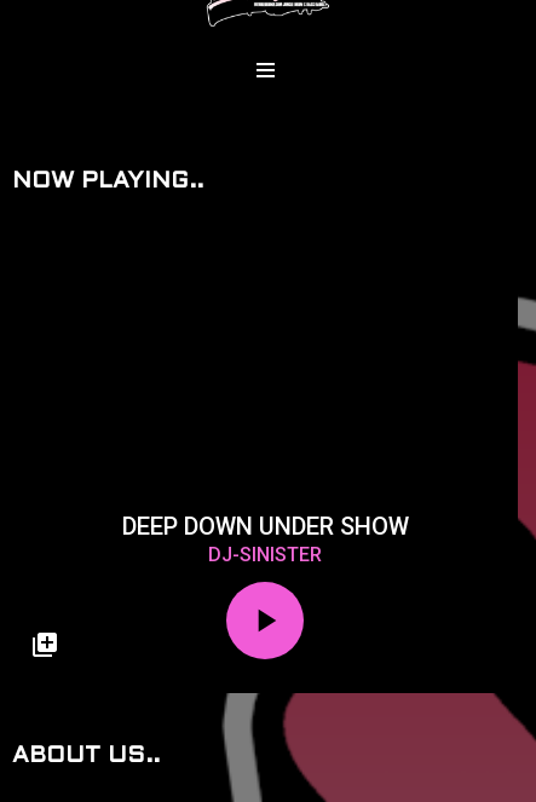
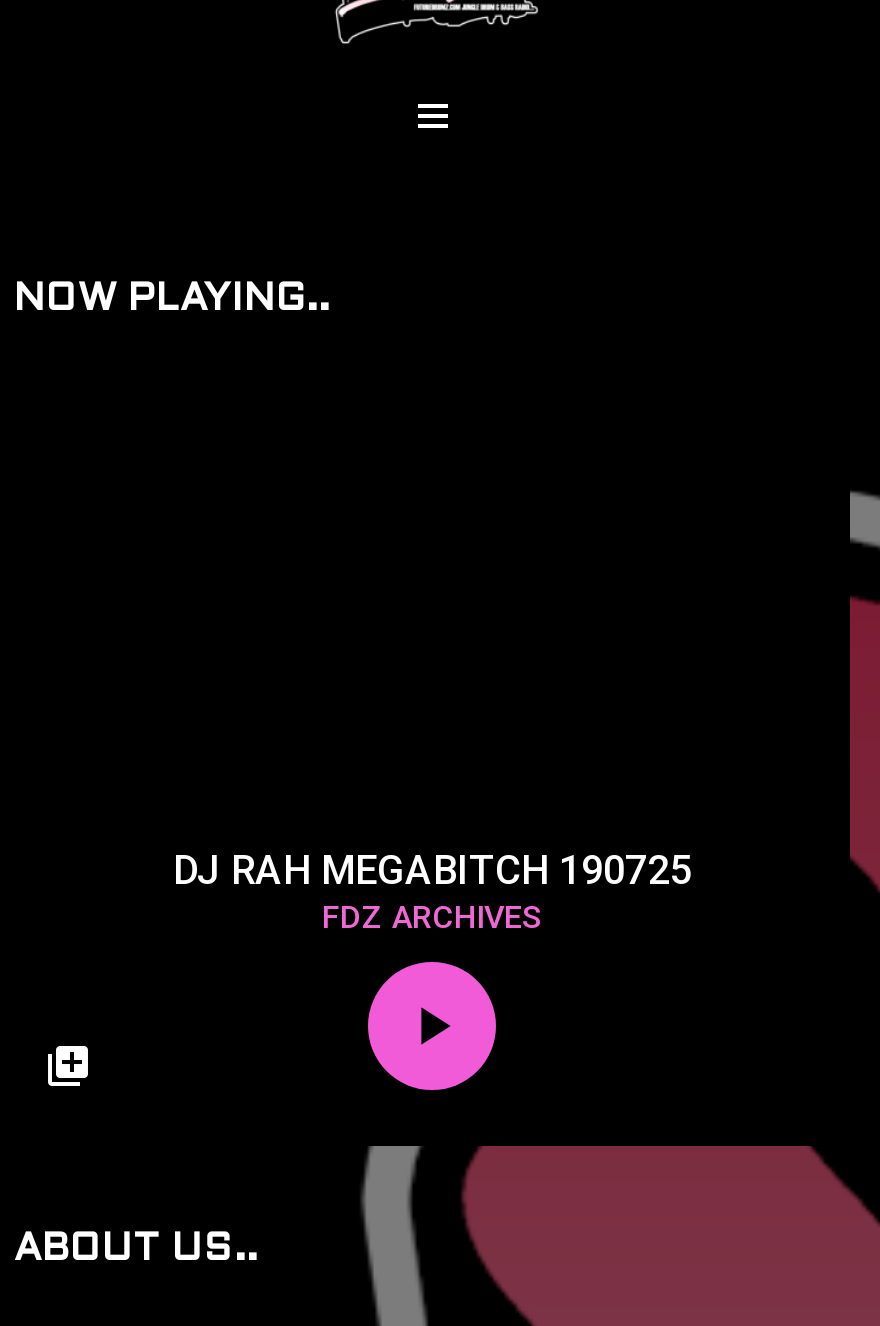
[122,512,408,566] DEEP DOWN UNDER SHOW | DJ-SINISTER -> [173,846,691,936] DJ RAH MEGABITCH 190725 | FDZ ARCHIVES

